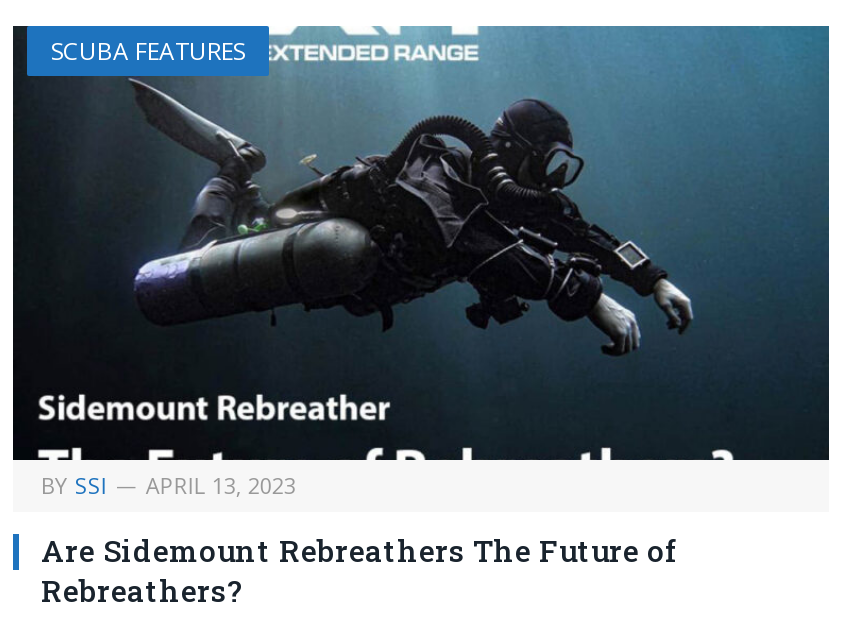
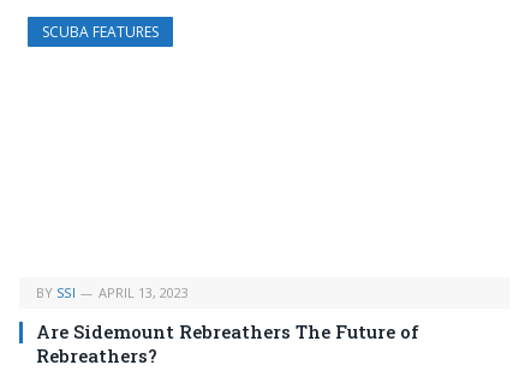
[11,24,831,462] [image] -> none

